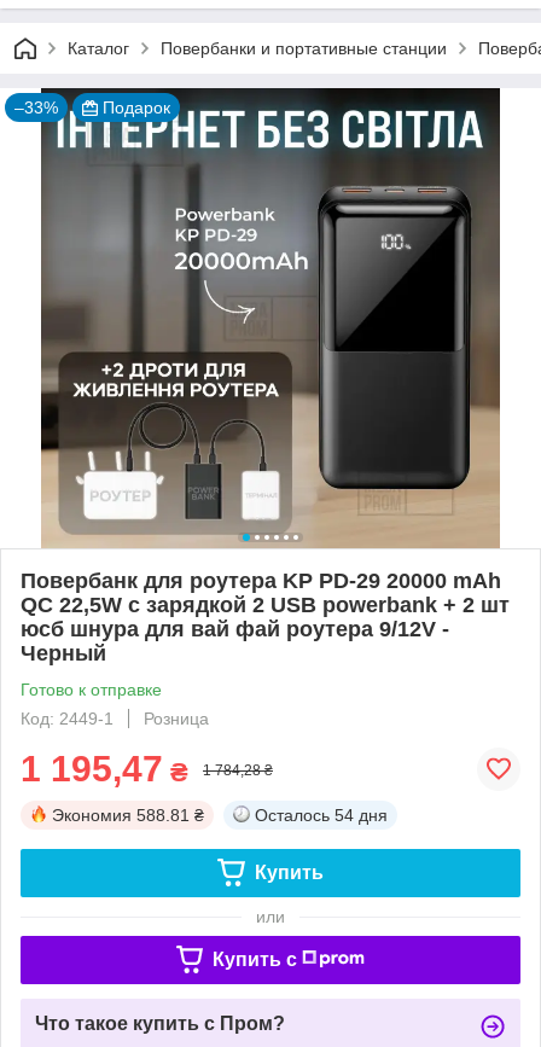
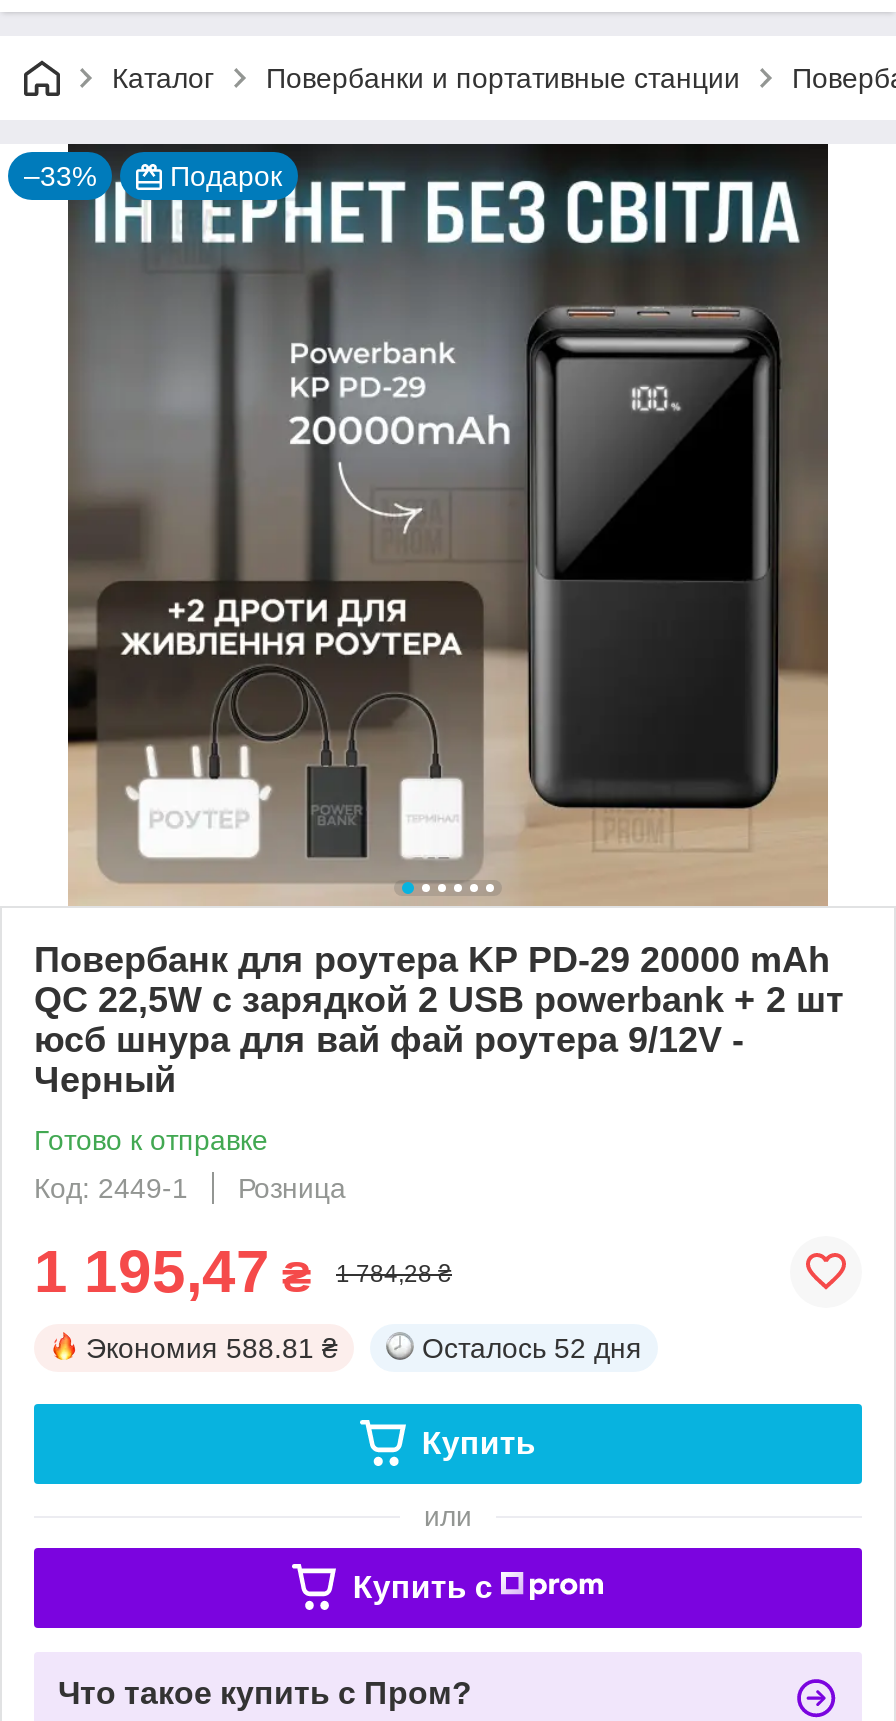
[255,805,388,825] Осталось 54 дня -> [422,1332,642,1364] Осталось 52 дня

